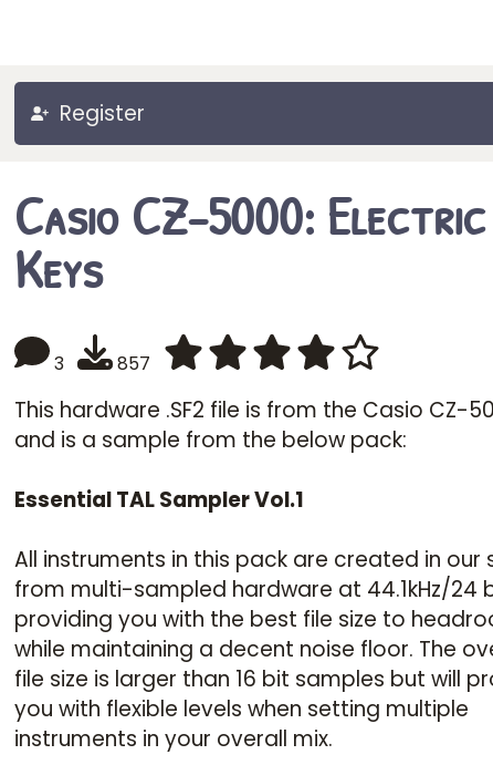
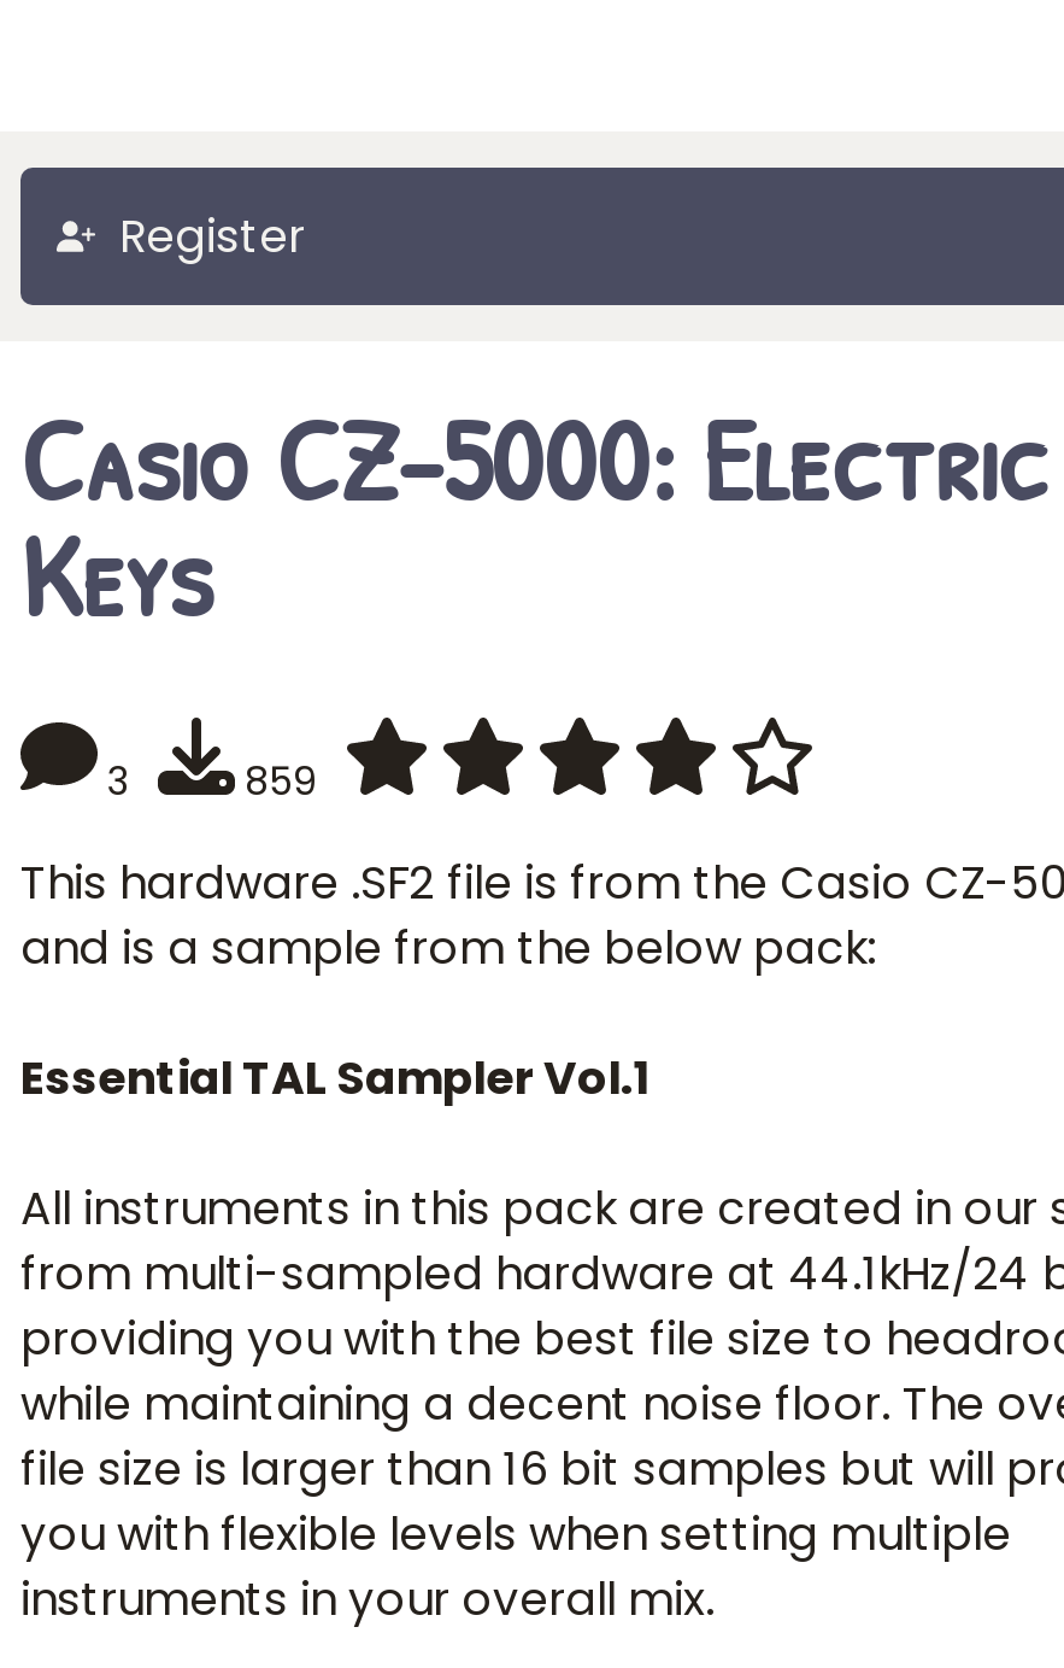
[117,351,150,376] 857 -> [245,754,315,809] 859

